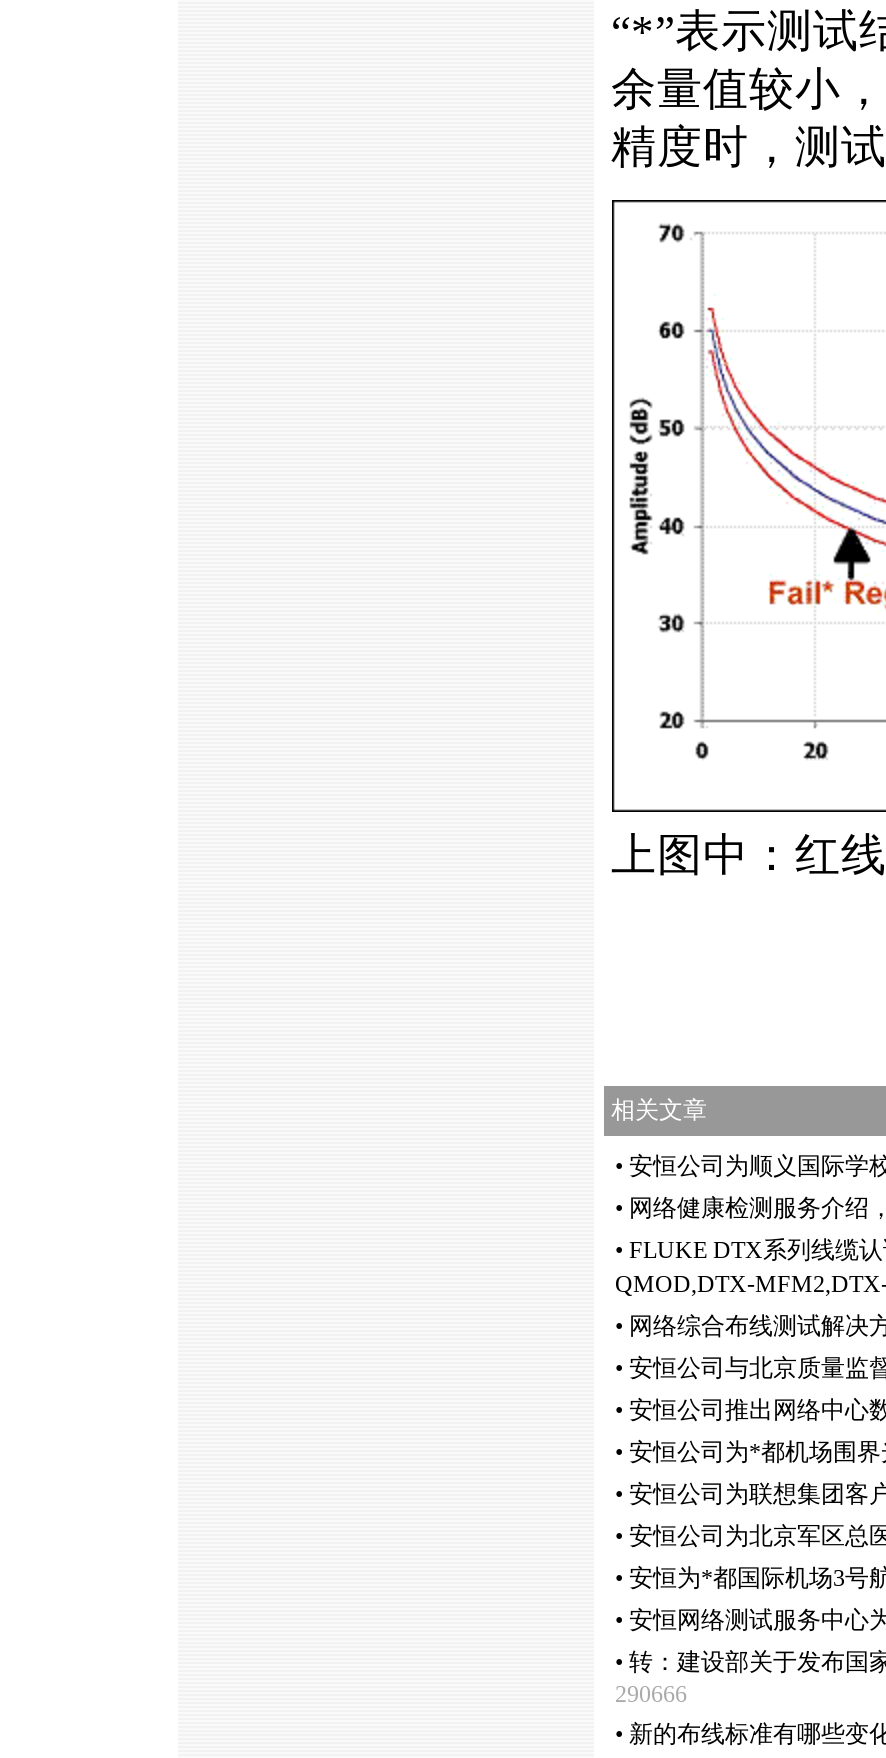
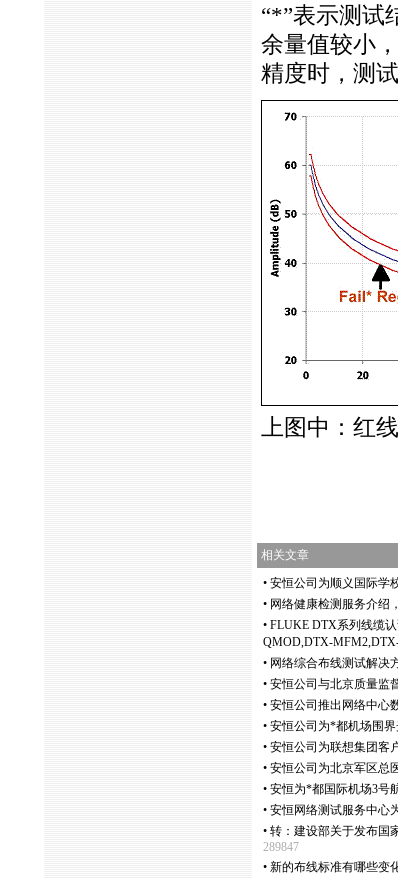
[615,1680,687,1708] 290666 -> [262,840,298,854] 289847

